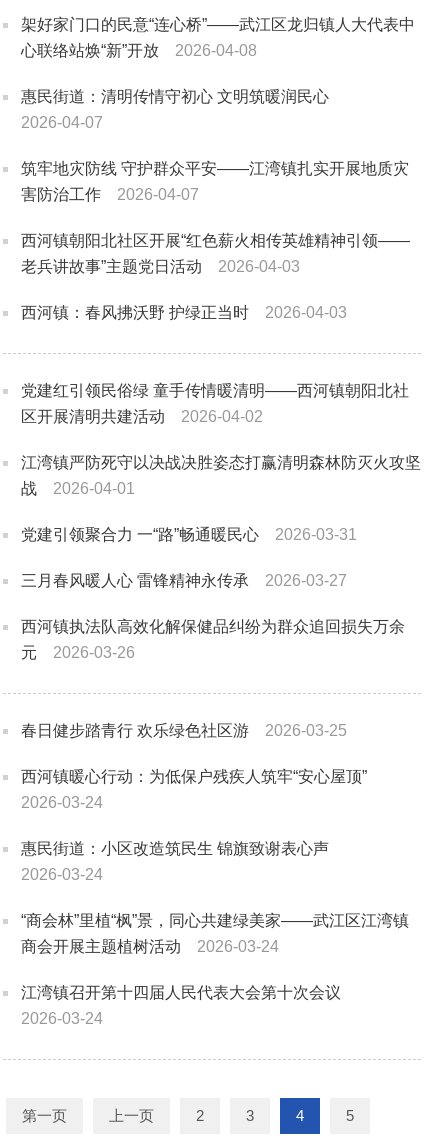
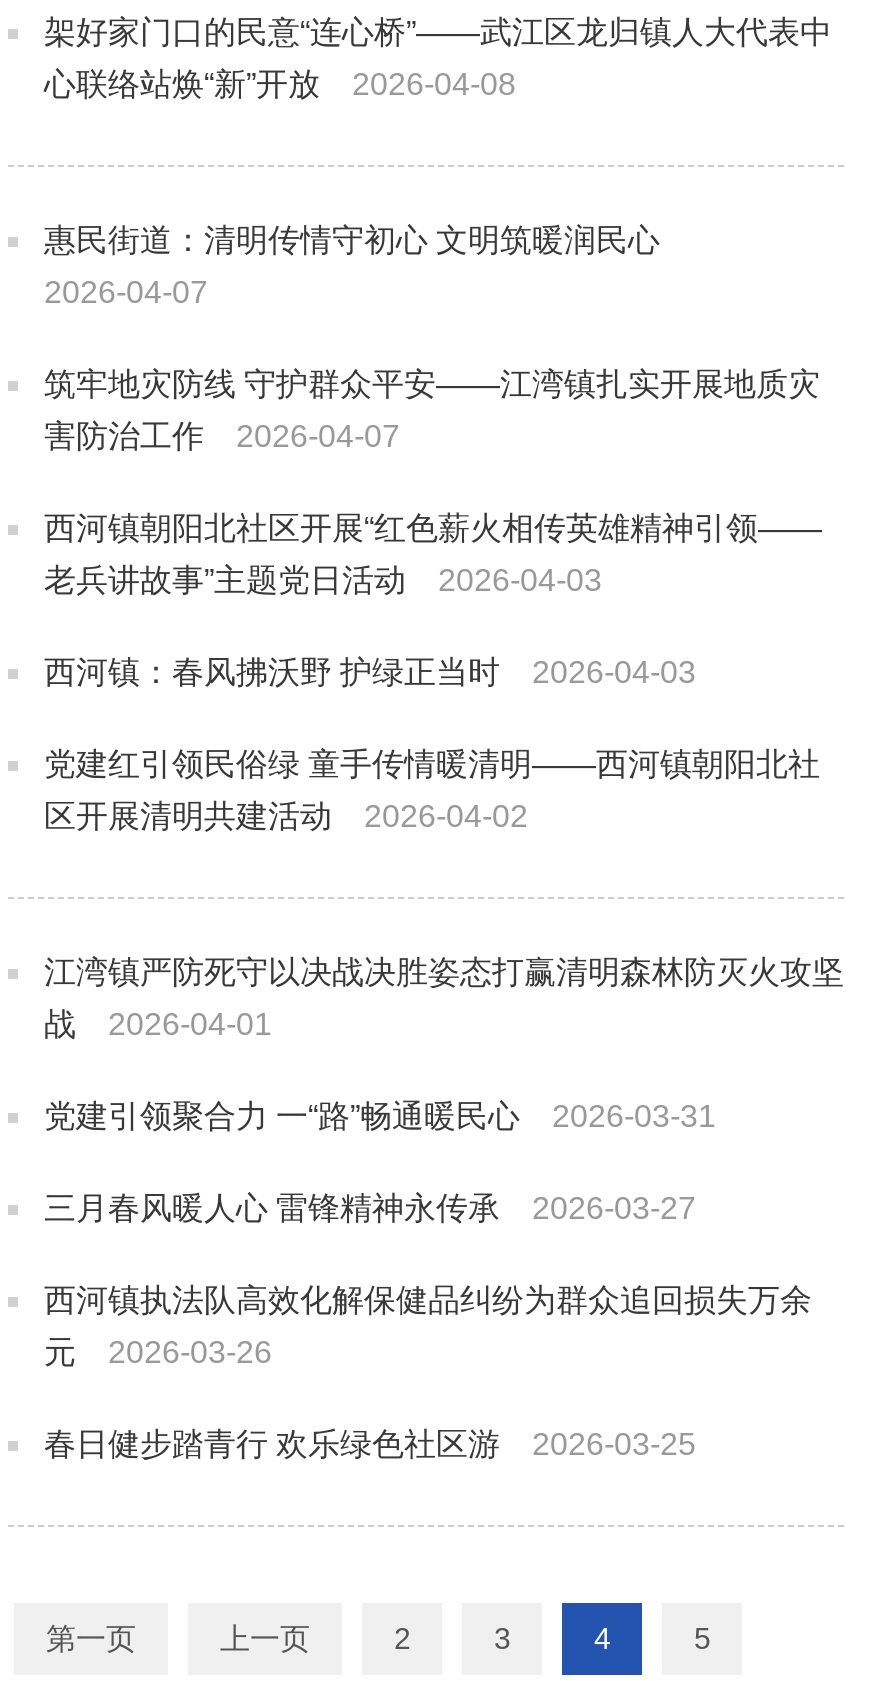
moved [21,88,410,321] -> [44,223,822,689]: 惠民街道：清明传情守初心 文明筑暖润民心 | 2026-04-07 | 筑牢地灾防线 守护群众平安——江湾镇扎实开展地质灾 | ... | 西河镇：春风拂沃野 护绿正当时 | 2026-04-03
moved [21,454,421,661] -> [44,955,844,1369]: 江湾镇严防死守以决战决胜姿态打赢清明森林防灭火攻坚 | 战 | 2026-04-01 | ... | 元 | 2026-03-26
[21,768,409,1027] 西河镇暖心行动：为低保户残疾人筑牢“安心屋顶” | 2026-03-24 | 惠民街道：小区改造筑民生 锦旗致谢表心声 | 2026-03-24 | “商会林”里植“枫”景，同心共建绿美家——武江区江湾镇 | 商会开展主题植树活动 | 2026-03-24 | 江湾镇召开第十四届人民代表大会第十次会议 | 2026-03-24 -> none

